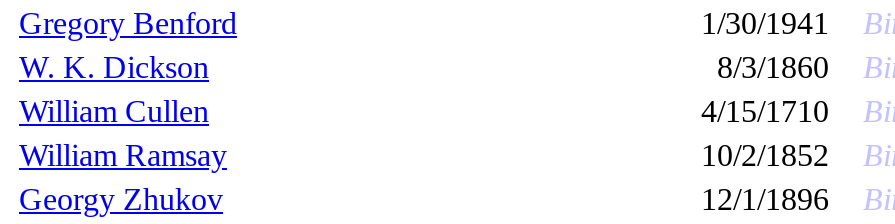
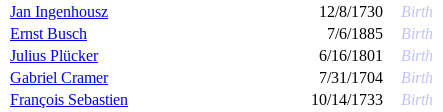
[19,7,829,41] Gregory Benford | 1/30/1941 -> [10,3,383,20] Jan Ingenhousz | 12/8/1730
[19,51,829,85] W. K. Dickson | 8/3/1860 -> [10,25,383,42] Ernst Busch | 7/6/1885
[19,95,829,129] William Cullen | 4/15/1710 -> [10,47,383,64] Julius Plücker | 6/16/1801
[19,139,829,173] William Ramsay | 10/2/1852 -> [10,69,383,86] Gabriel Cramer | 7/31/1704
[19,183,829,217] Georgy Zhukov | 12/1/1896 -> [10,91,383,108] François Sebastien | 10/14/1733

